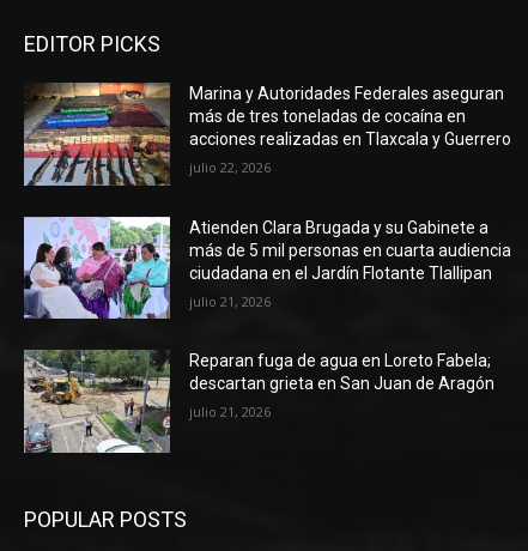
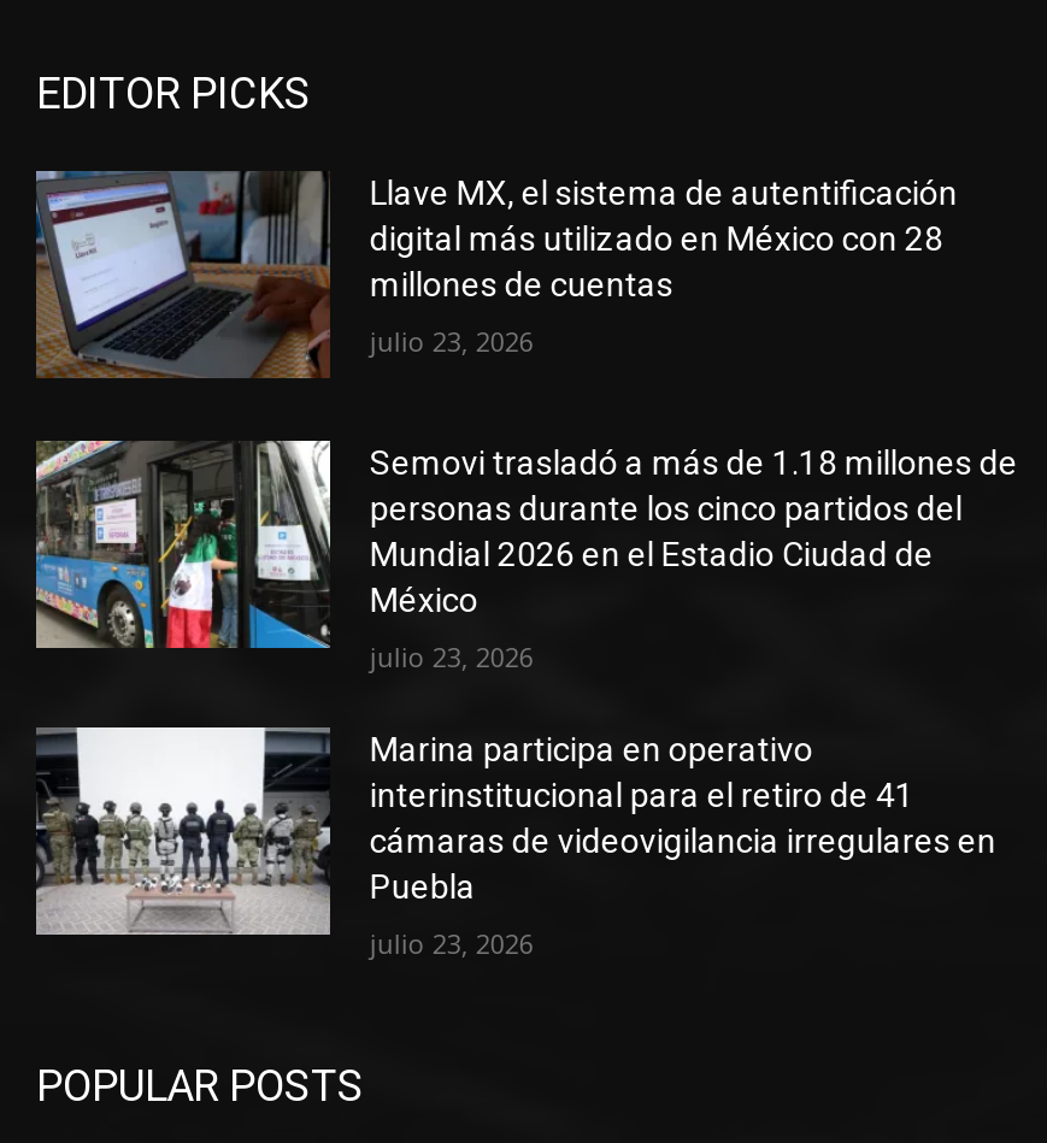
[23,81,512,187] [image] | Marina y Autoridades Federales aseguran | más de tres toneladas de cocaína en | acciones realizadas en Tlaxcala y Guerrero -> [34,167,958,379] [image] | Llave MX, el sistema de autentificación | digital más utilizado en México con 28 | millones de cuentas
[190,158,271,176] julio 22, 2026 -> [370,324,534,360] julio 23, 2026
[23,216,512,320] [image] | Atienden Clara Brugada y su Gabinete a | más de 5 mil personas en cuarta audiencia | ciudadana en el Jardín Flotante Tlallipan -> [34,440,1018,652] [image] | Semovi trasladó a más de 1.18 millones de | personas durante los cinco partidos del | Mundial 2026 en el Estadio Ciudad de | México
[190,292,271,310] julio 21, 2026 -> [370,639,534,675] julio 23, 2026
[23,349,495,454] [image] | Reparan fuga de agua en Loreto Fabela; | descartan grieta en San Juan de Aragón -> [36,726,996,938] [image] | Marina participa en operativo | interinstitucional para el retiro de 41 | cámaras de videovigilancia irregulares en | Puebla
[190,403,271,421] julio 21, 2026 -> [370,925,534,962] julio 23, 2026

